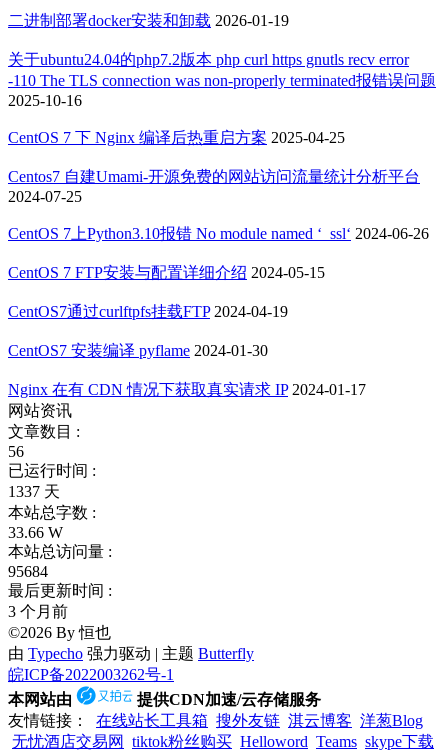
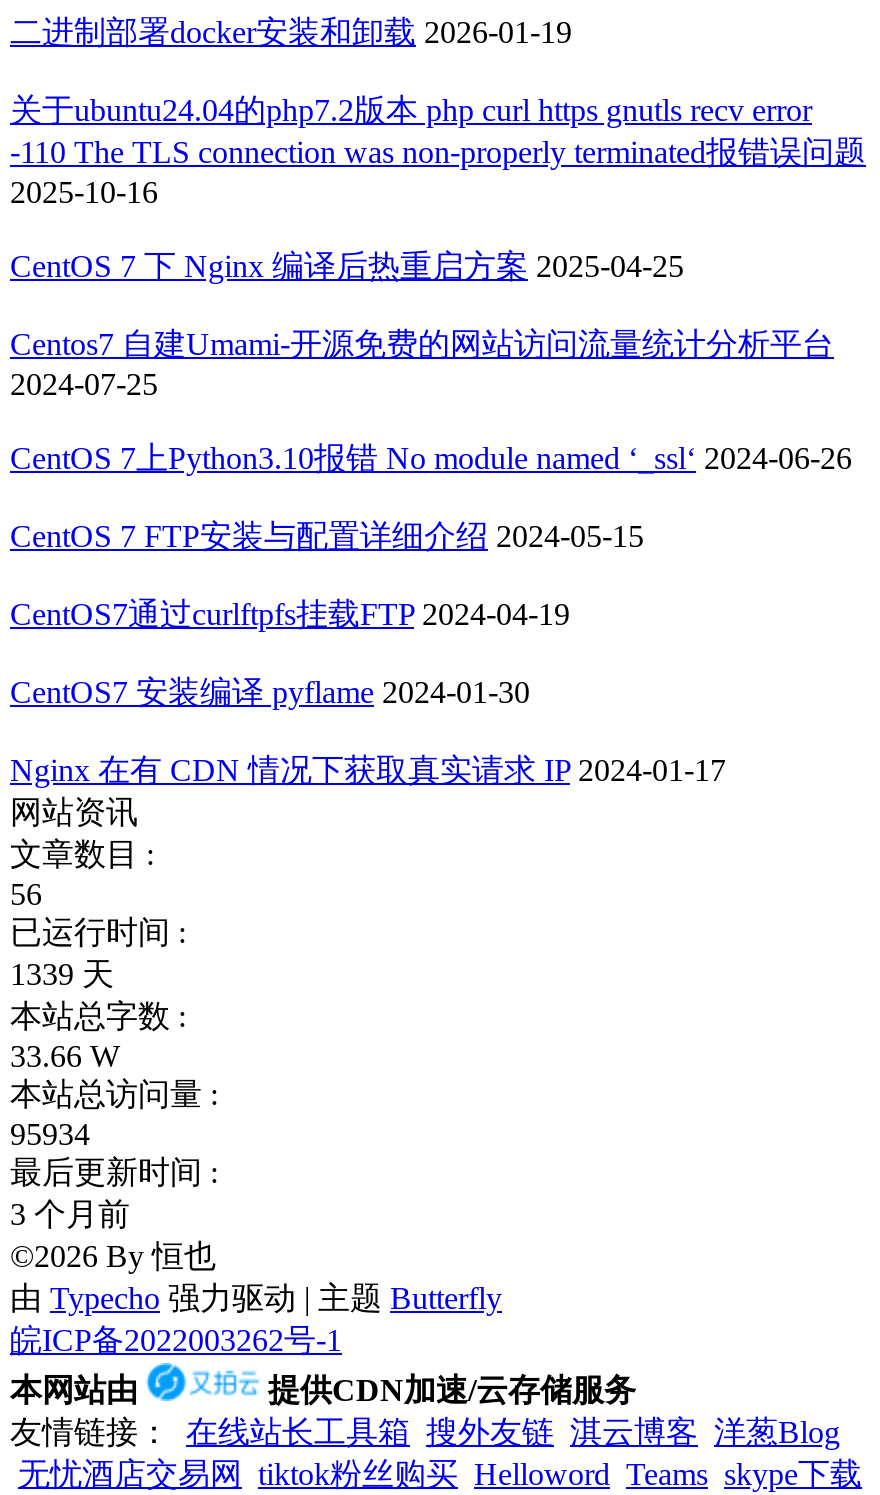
[8,483,60,500] 1337 天 -> [10,956,114,990] 1339 天
[8,563,48,580] 95684 -> [10,1116,90,1150] 95934

